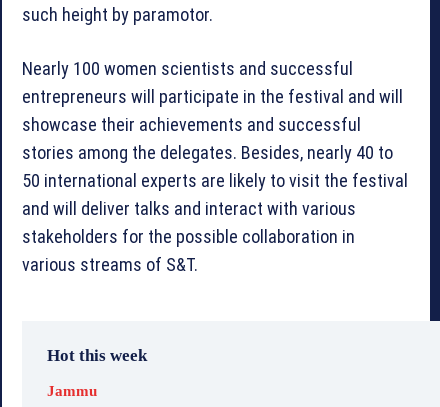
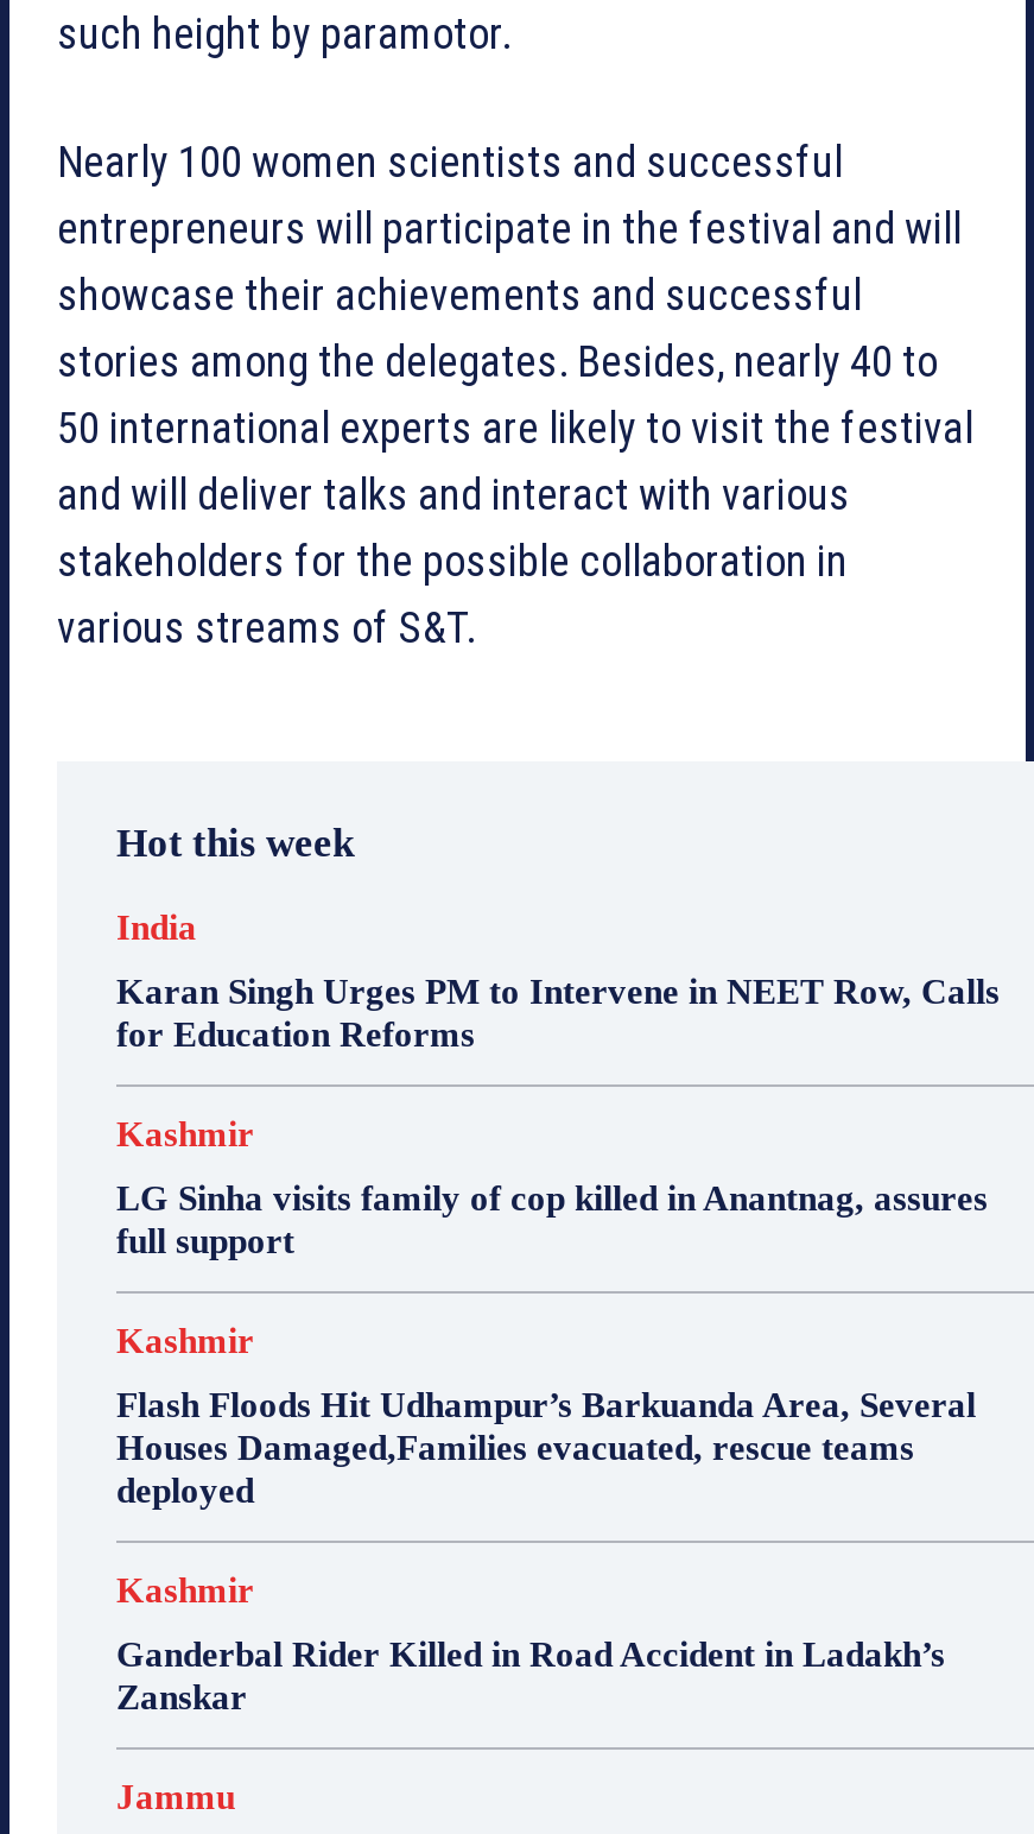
none -> [116,909,1000,1717] India | Karan Singh Urges PM to Intervene in NEET Row, Calls | for Education Reforms | Kashmir | LG Sinha visits family of cop killed in Anantnag, assures | full support | Kashmir | Flash Floods Hit Udhampur’s Barkuanda Area, Several | Houses Damaged,Families evacuated, rescue teams | deployed | Kashmir | Ganderbal Rider Killed in Road Accident in Ladakh’s | Zanskar

